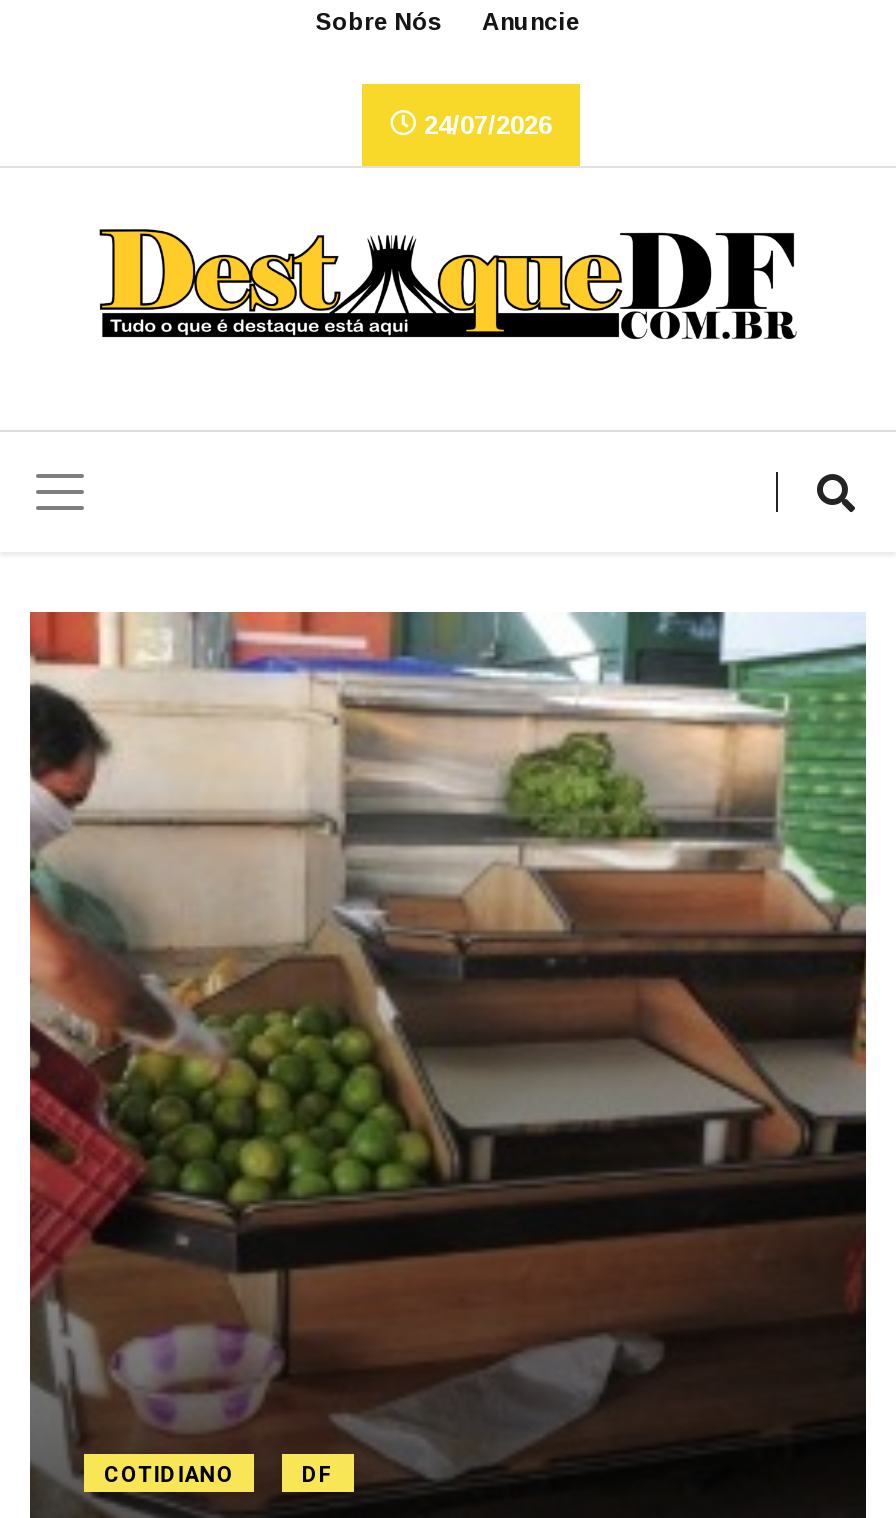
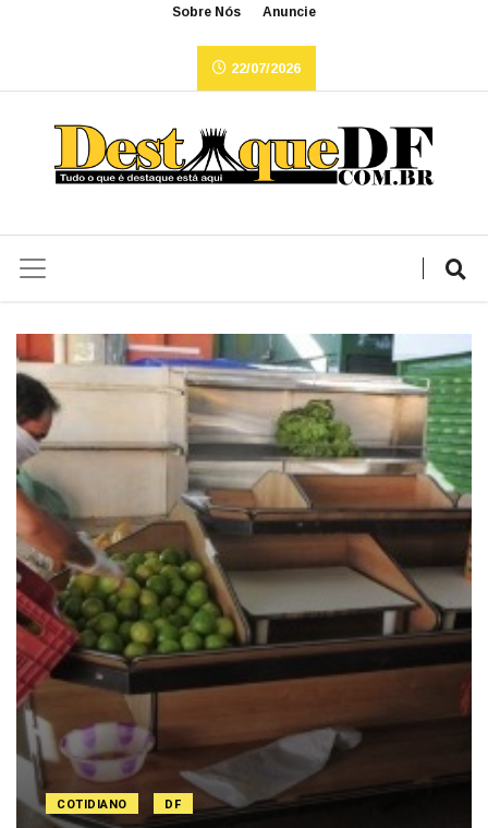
[416,110,552,140] 24/07/2026 -> [227,60,301,76] 22/07/2026

